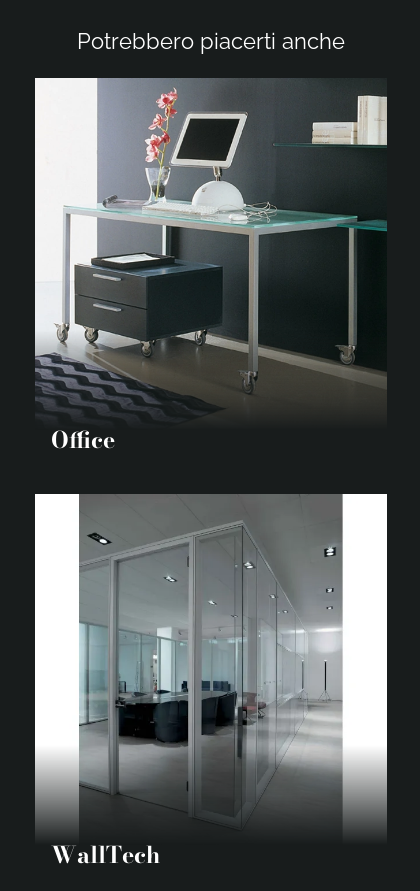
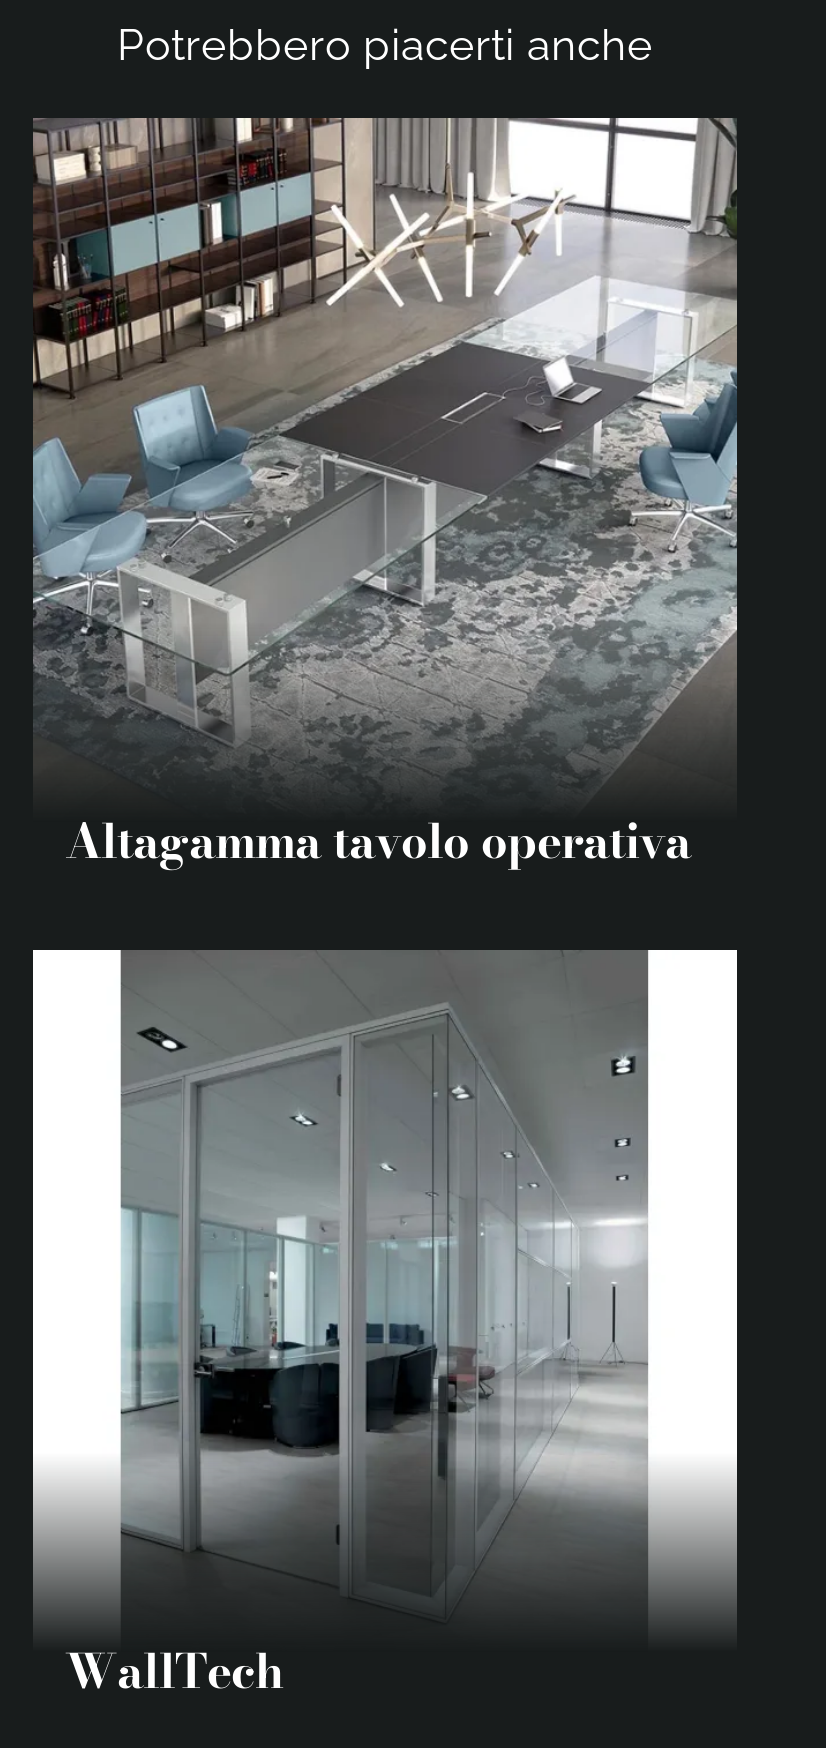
[34,77,388,457] [image] | Office -> [31,116,739,876] [image] | Altagamma tavolo operativa

